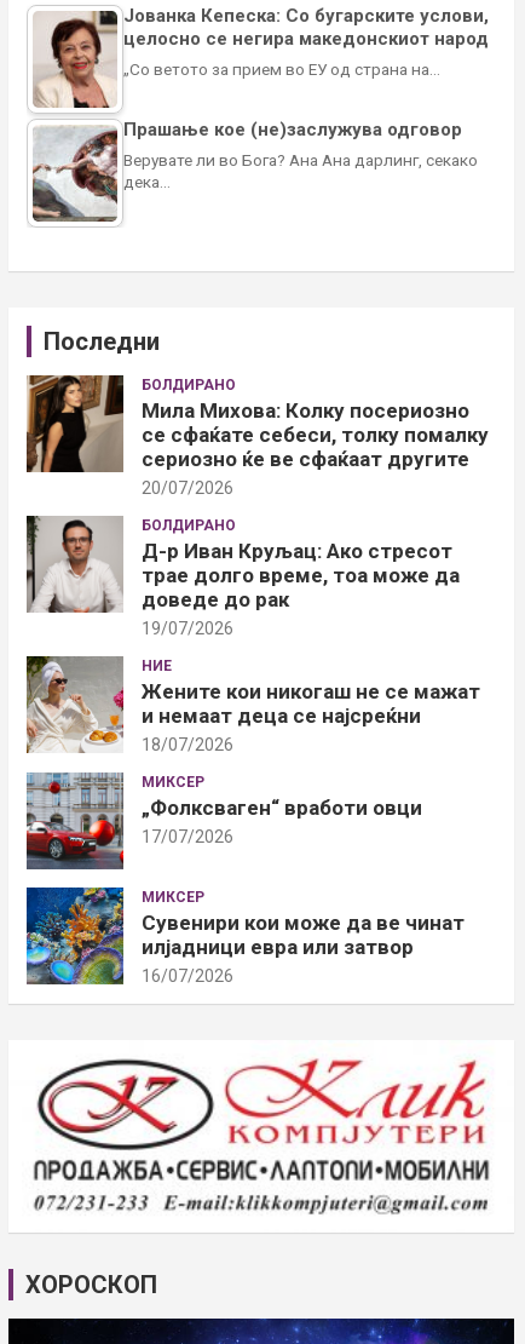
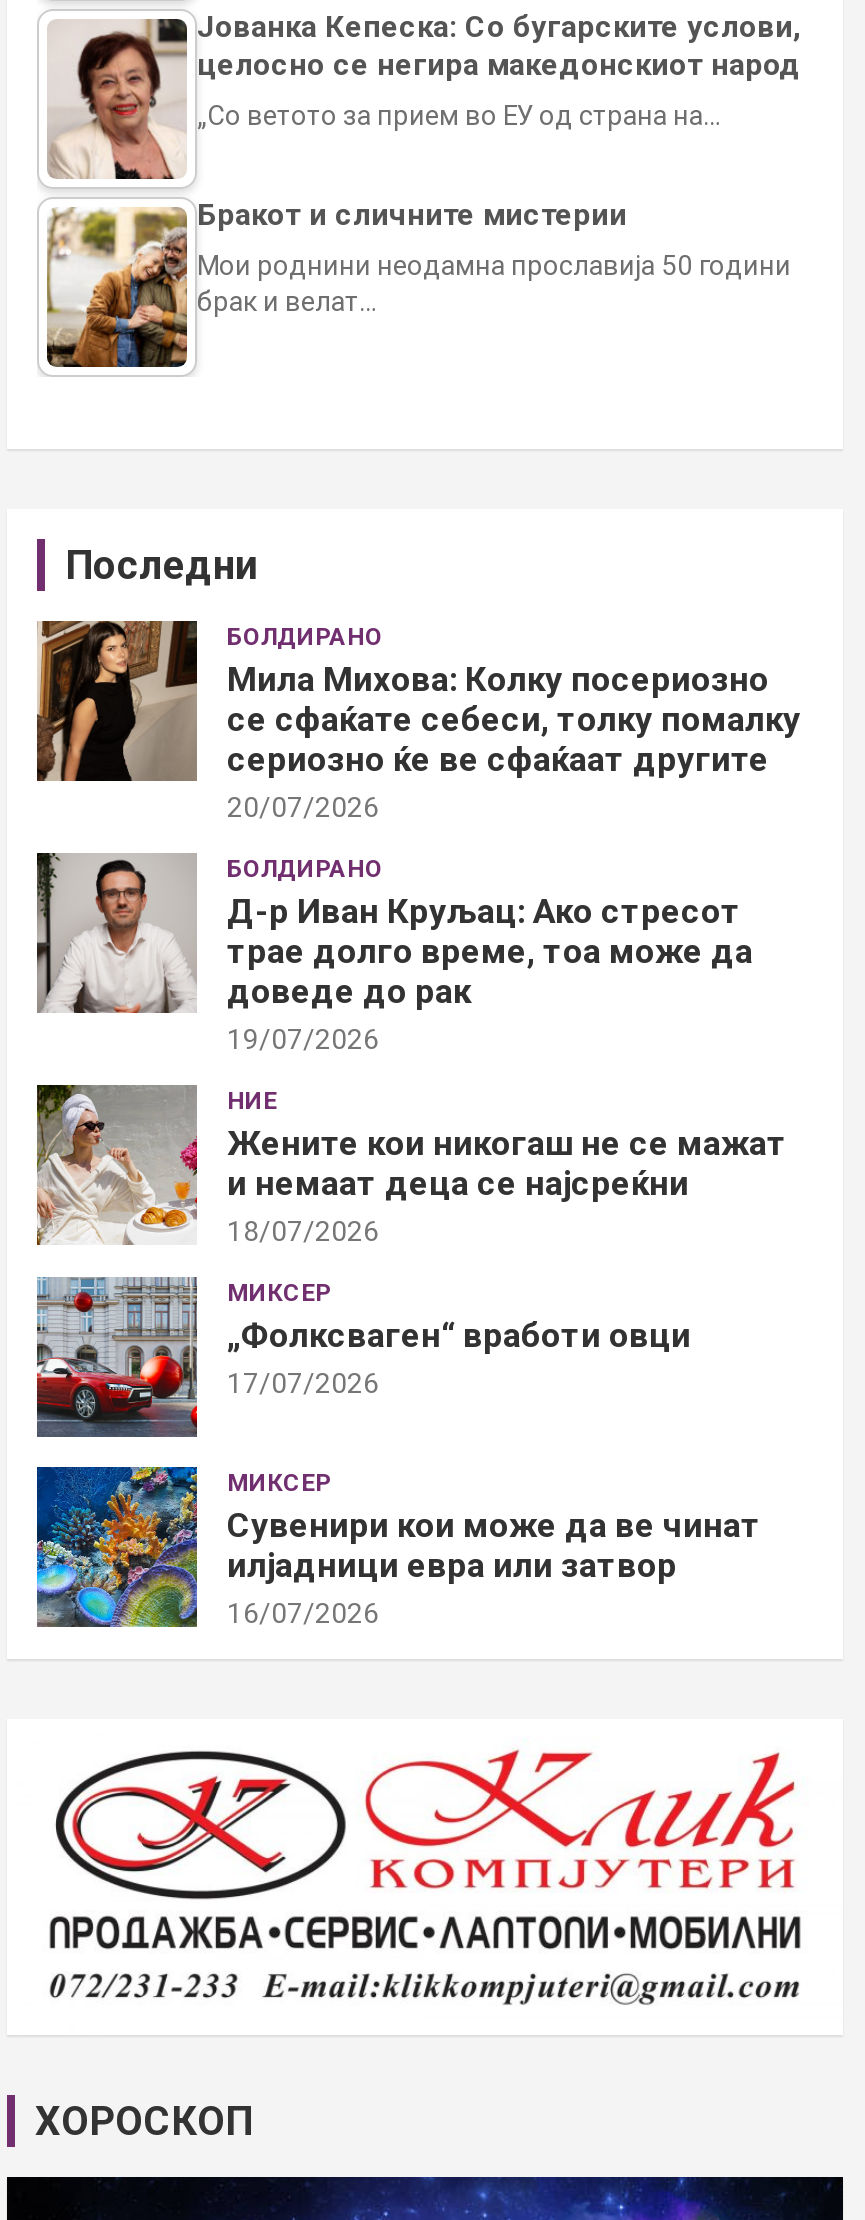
[31,119,478,222] [image] | Прашање кое (не)заслужува одговор | Верувате ли во Бога? Ана Ана дарлинг, секако | дека… -> [47,196,791,368] [image] | Бракот и сличните мистерии | Мои роднини неодамна прославија 50 години | брак и велат…

